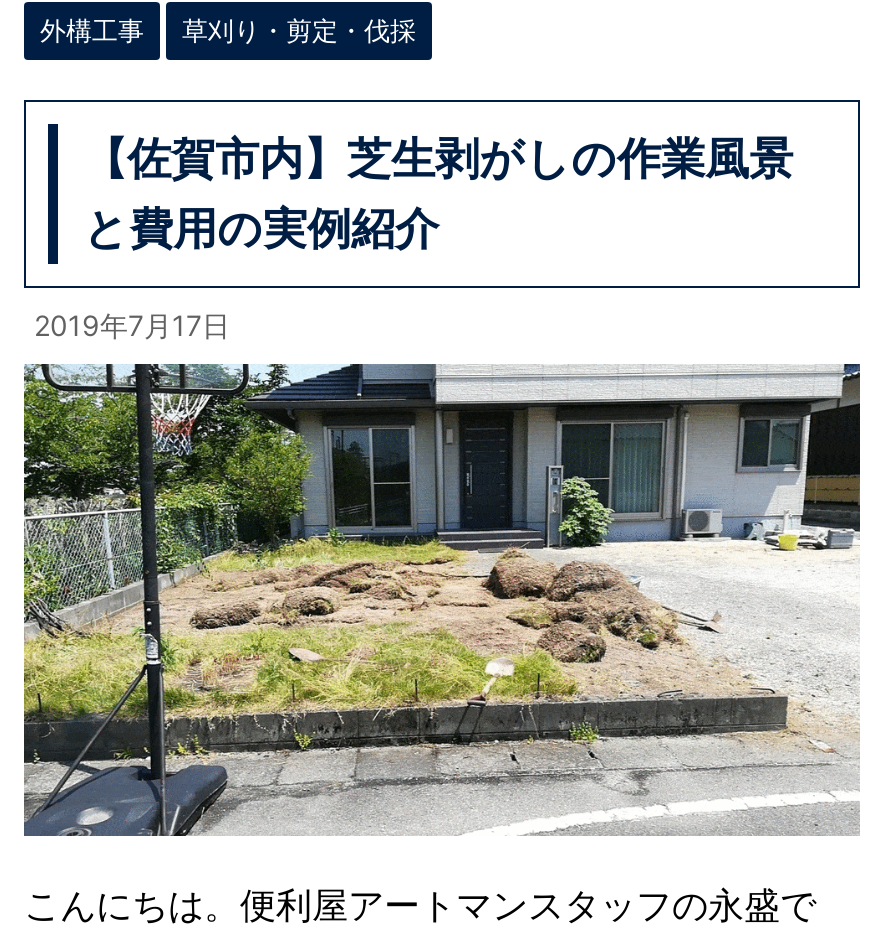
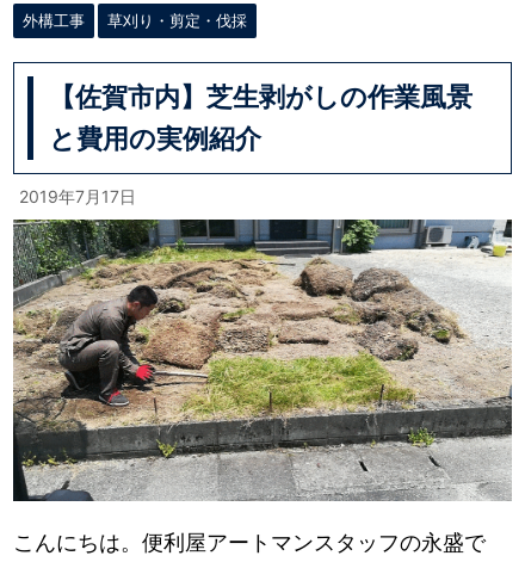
[22,362,862,838] [image] -> [12,218,513,502] [image]

